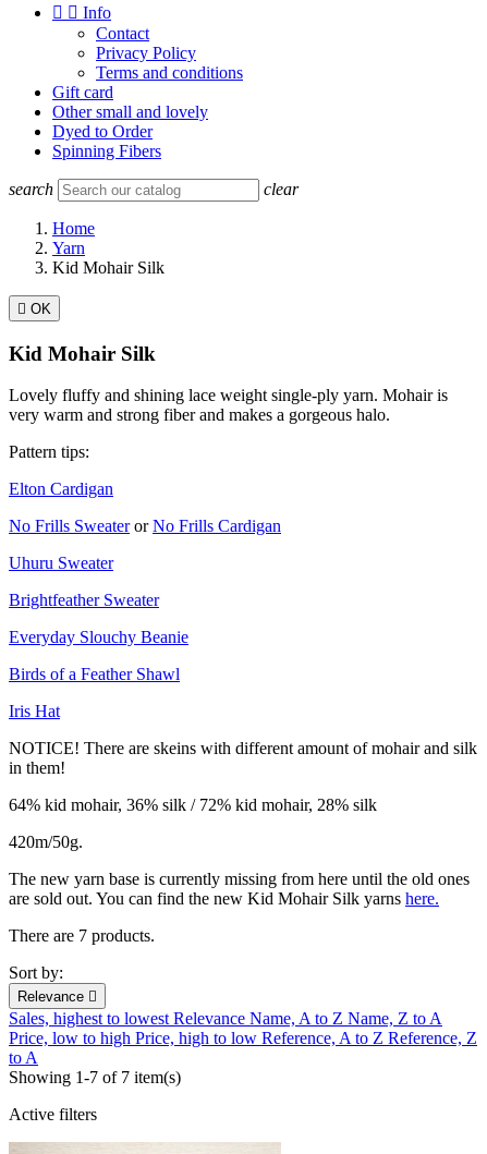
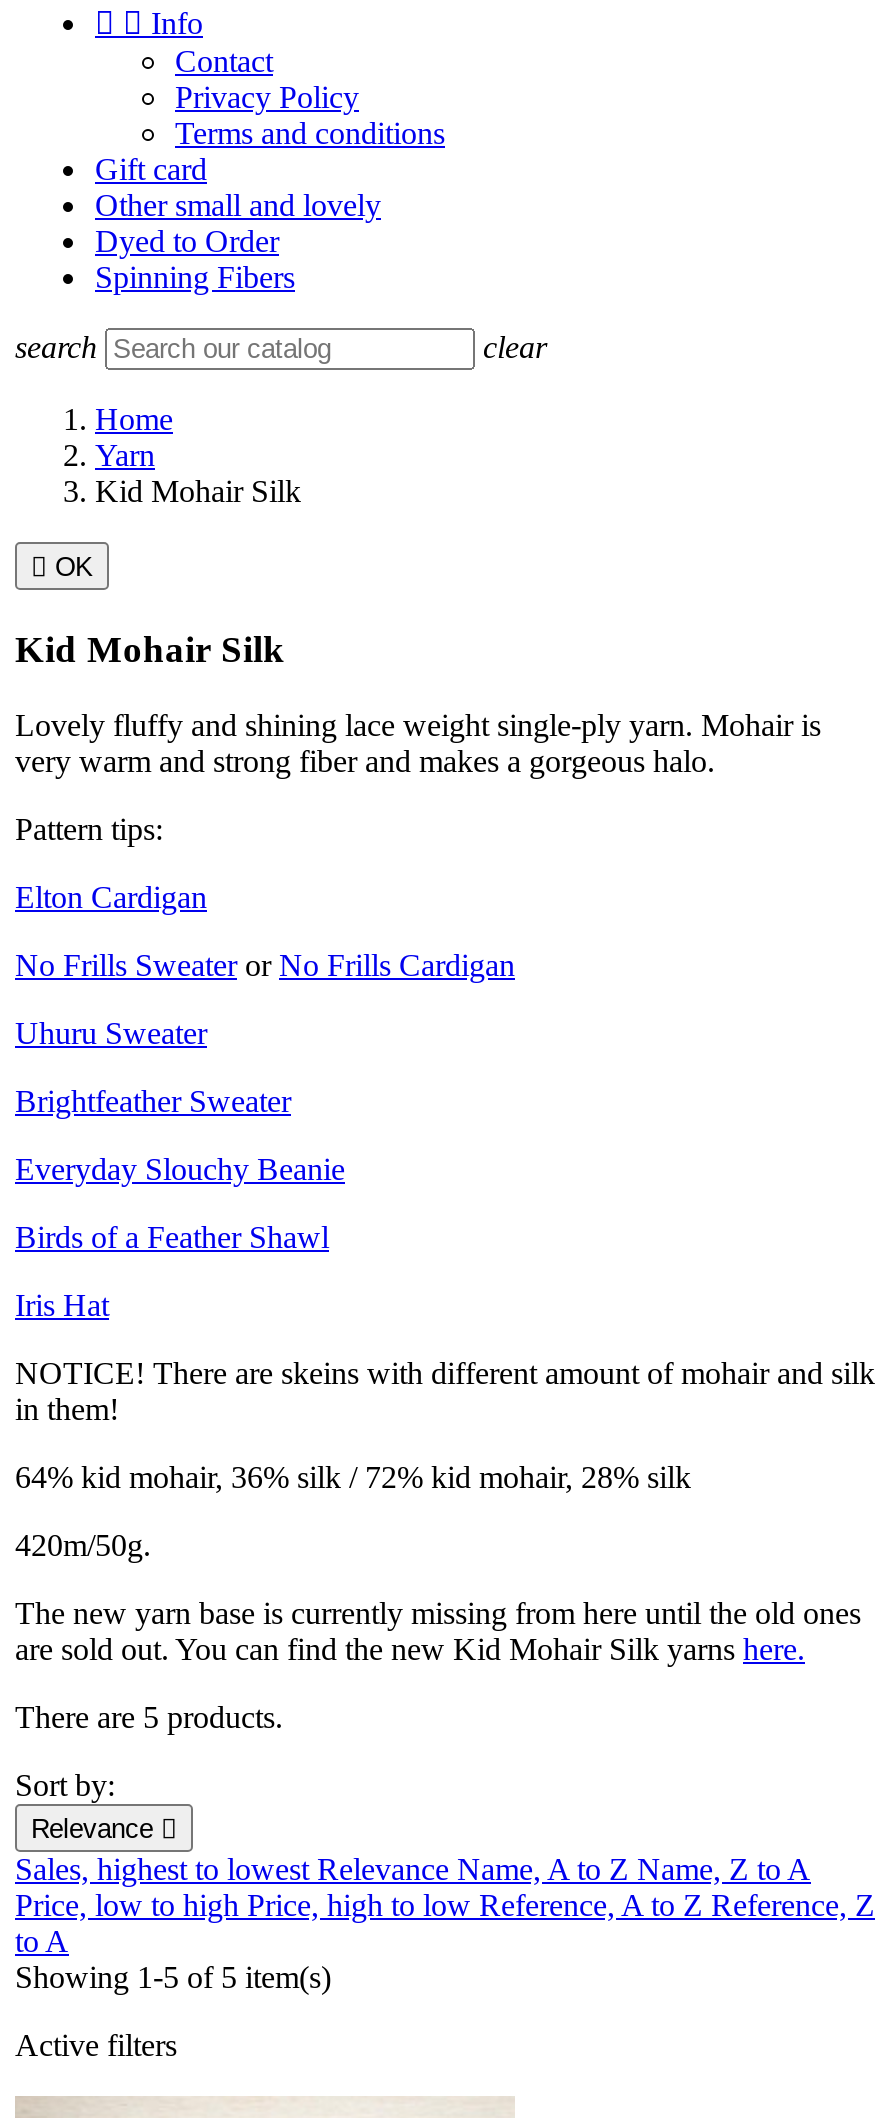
[9,927,155,945] There are 7 products. -> [15,1701,283,1735] There are 5 products.
[9,1068,181,1087] Showing 1-7 of 7 item(s) -> [15,1961,331,1995] Showing 1-5 of 5 item(s)

